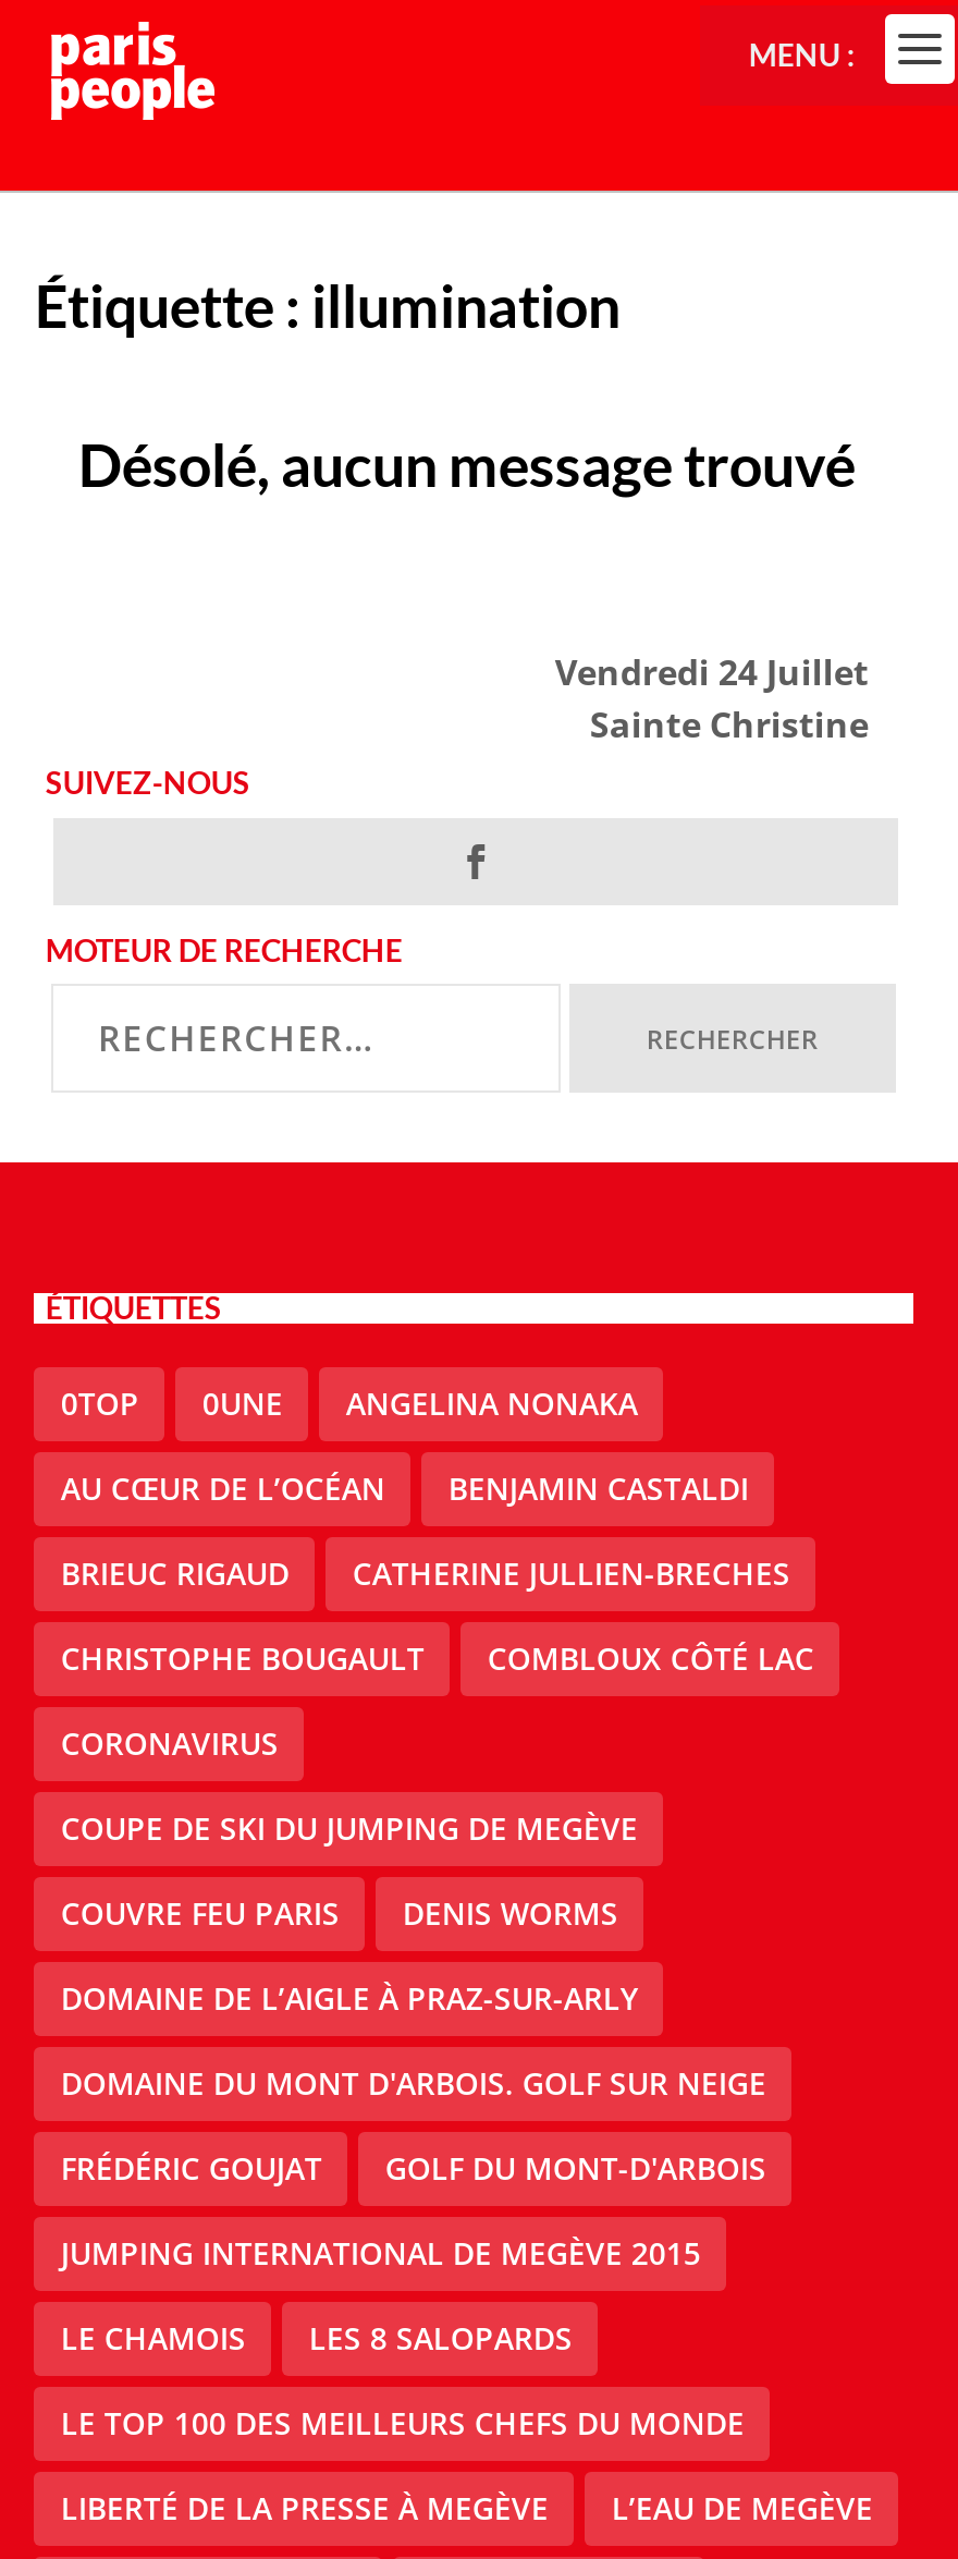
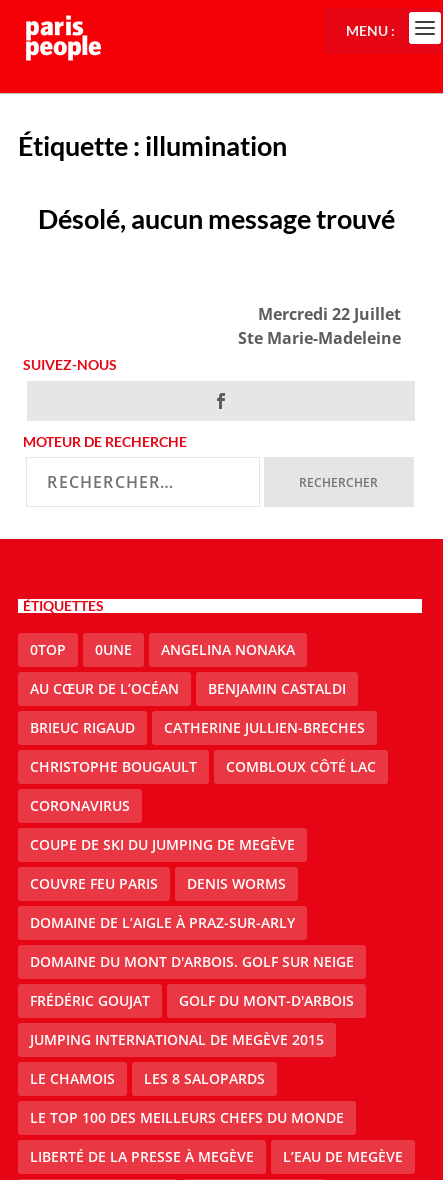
[555,648,869,748] Vendredi 24 Juillet | Sainte Christine -> [238,303,401,349] Mercredi 22 Juillet | Ste Marie-Madeleine

